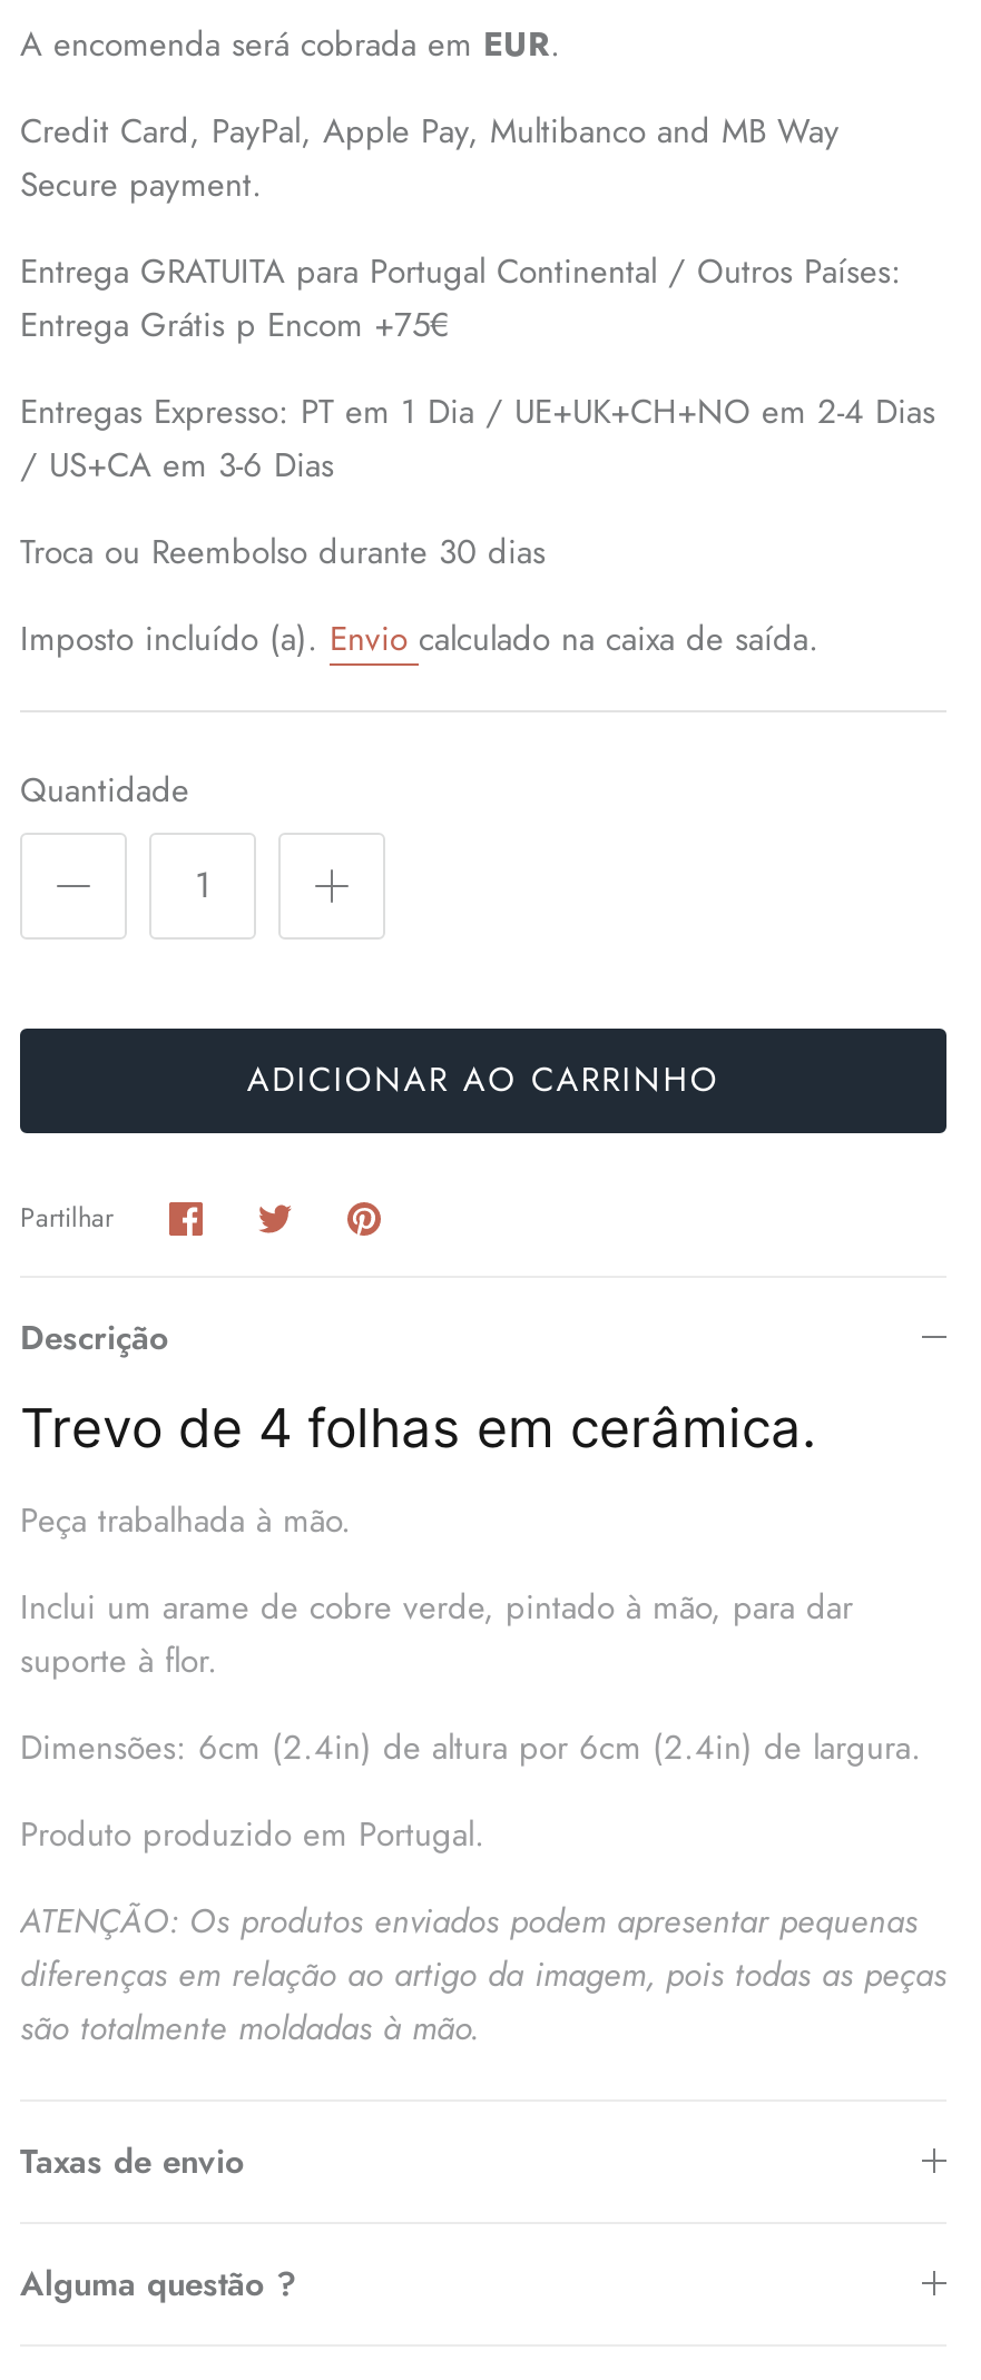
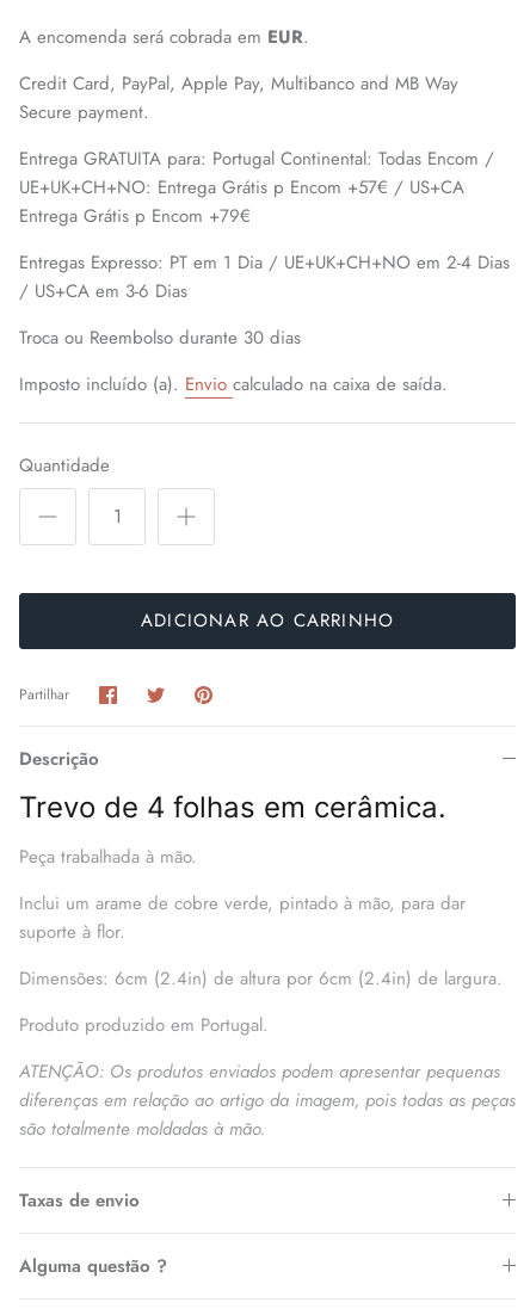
[20,247,902,349] Entrega GRATUITA para Portugal Continental / Outros Países: | Entrega Grátis p Encom +75€ -> [19,145,494,229] Entrega GRATUITA para: Portugal Continental: Todas Encom / | UE+UK+CH+NO: Entrega Grátis p Encom +57€ / US+CA | Entrega Grátis p Encom +79€

